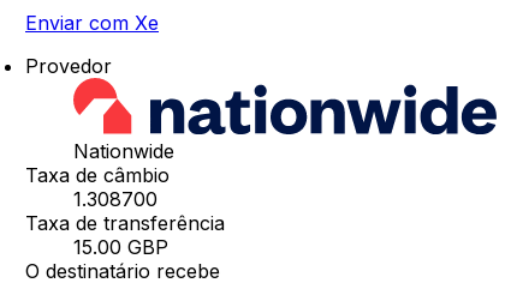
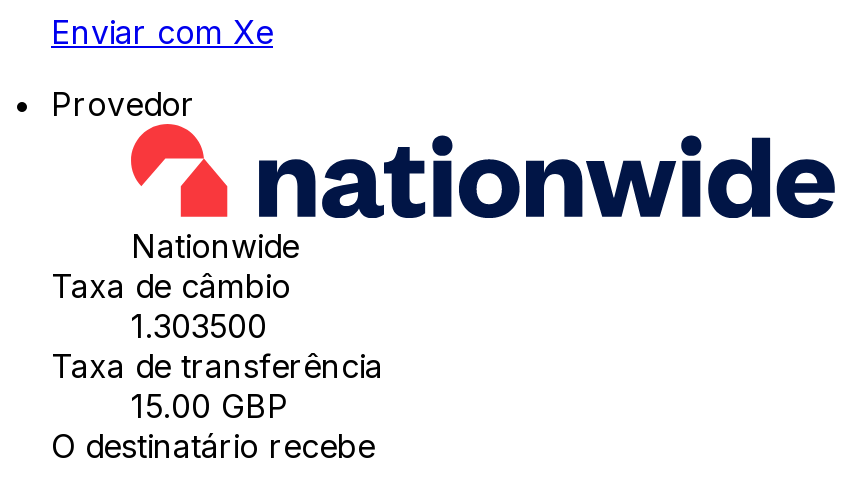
[73,187,158,211] 1.308700 -> [131,306,267,346] 1.303500

